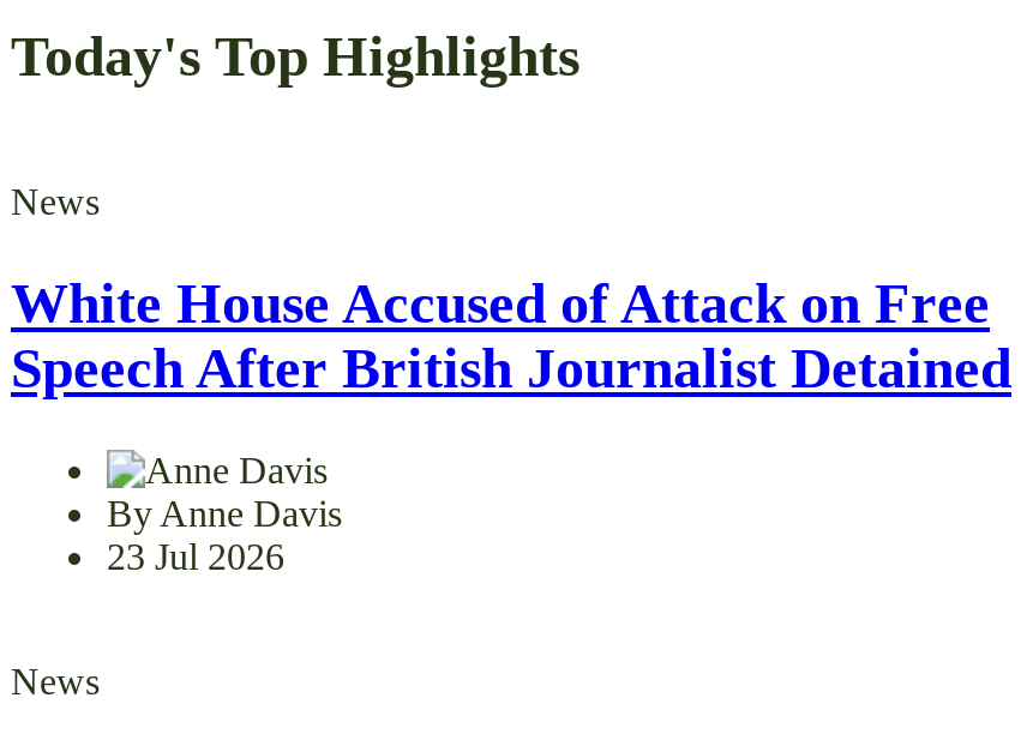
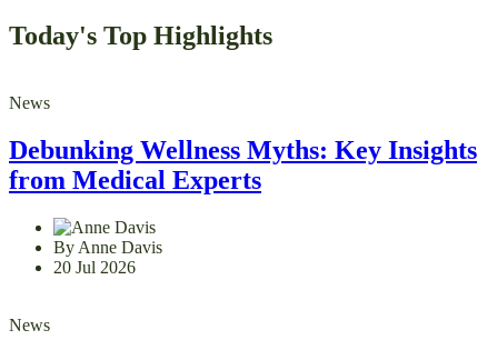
[11,272,1011,399] White House Accused of Attack on Free | Speech After British Journalist Detained -> [9,136,477,194] Debunking Wellness Myths: Key Insights | from Medical Experts
[107,536,284,577] 23 Jul 2026 -> [53,258,136,277] 20 Jul 2026

